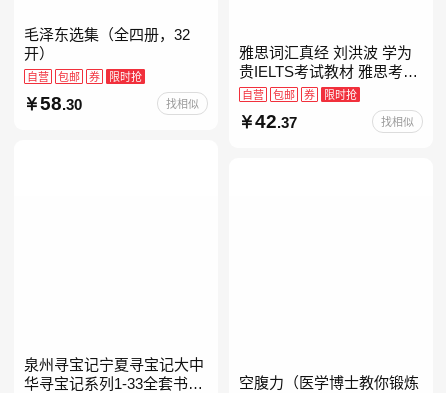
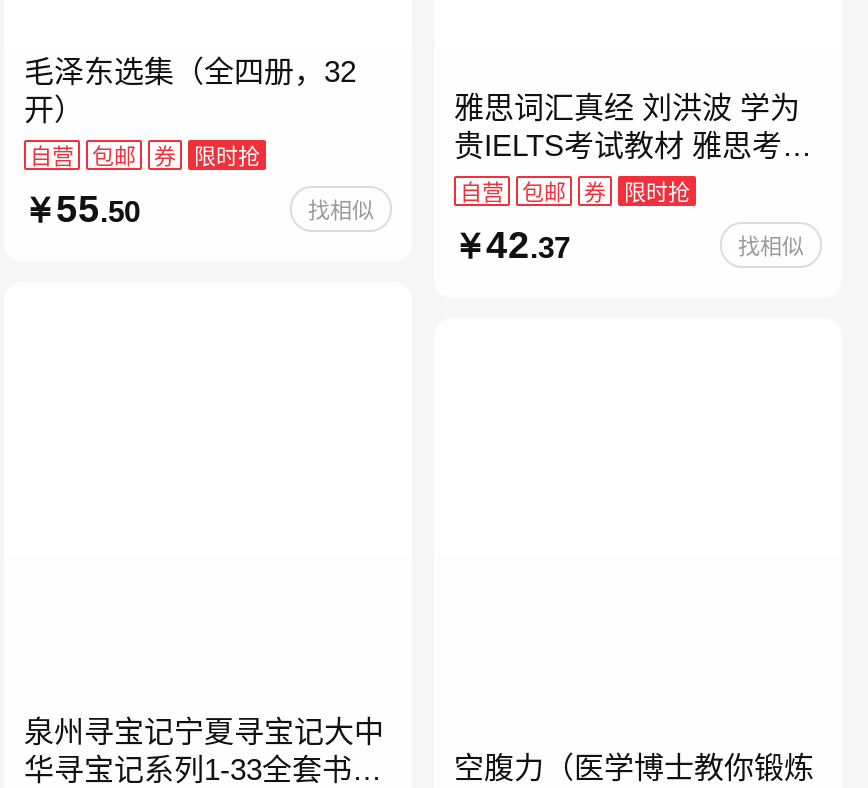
[40,93,82,112] 58.30 -> [56,188,140,226] 55.50

